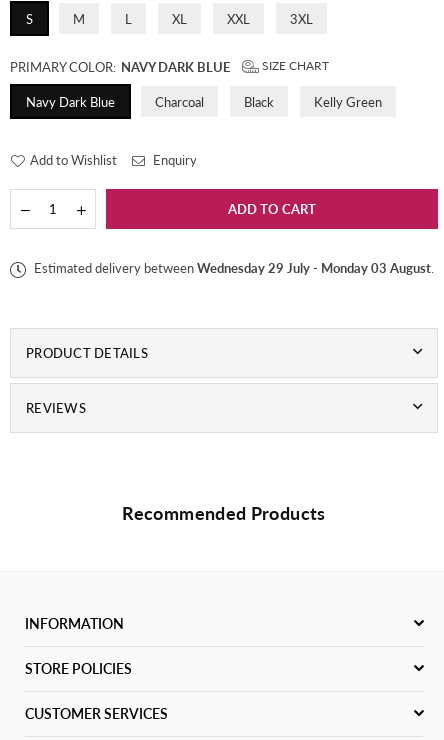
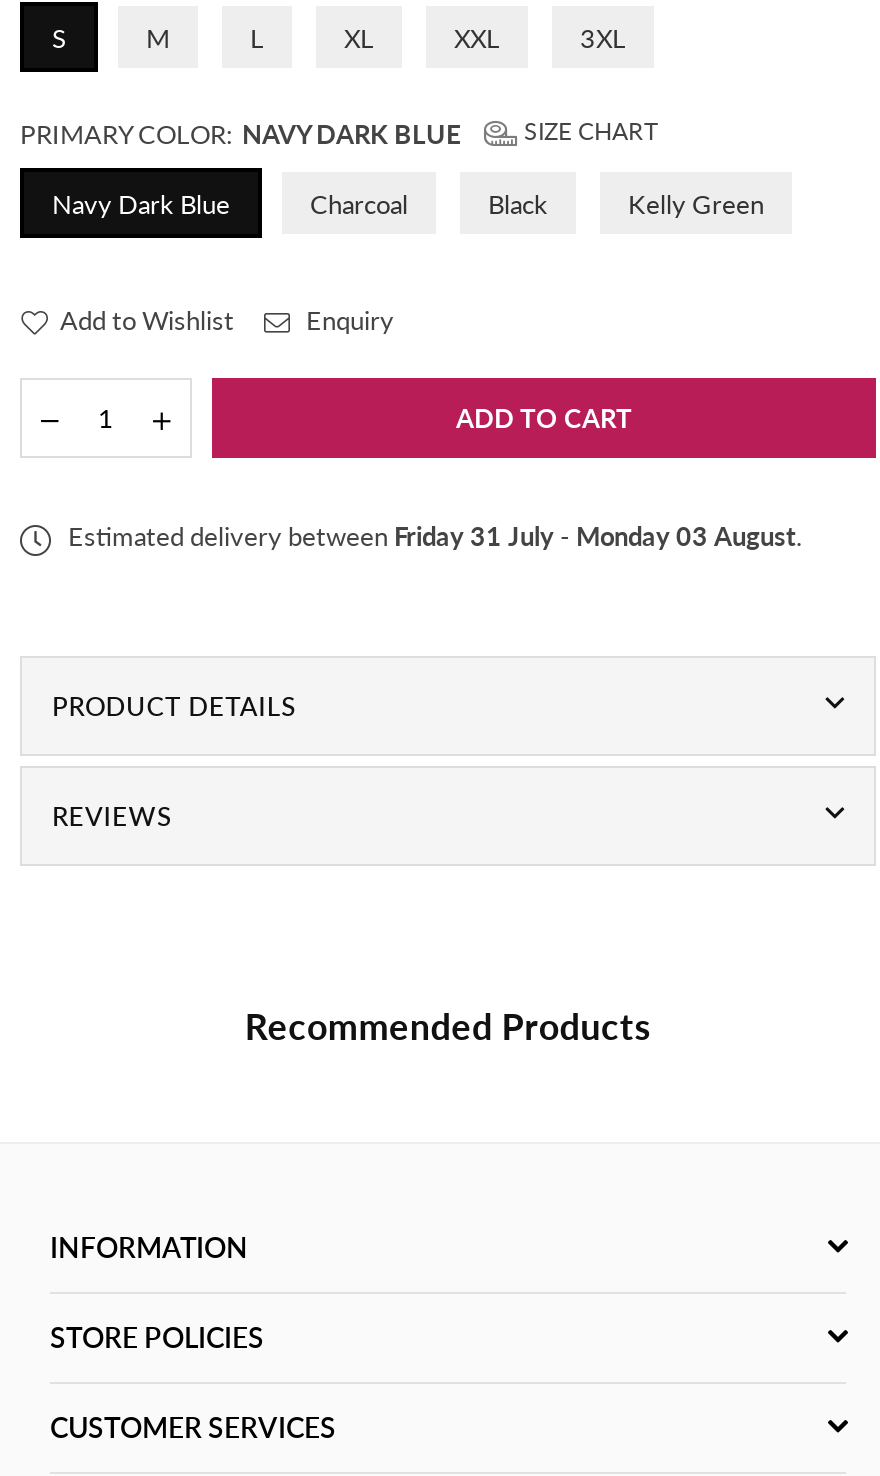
[31,260,434,276] Estimated delivery between Wednesday 29 July - Monday 03 August. -> [62,520,802,552] Estimated delivery between Friday 31 July - Monday 03 August.

